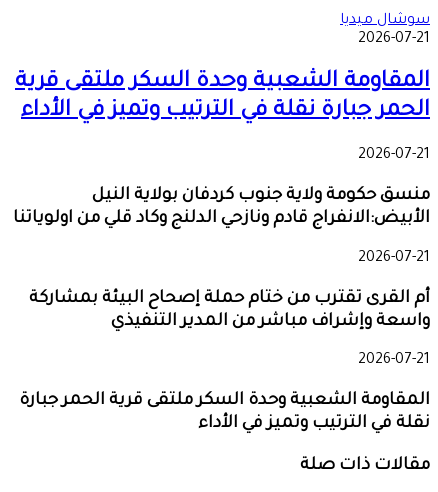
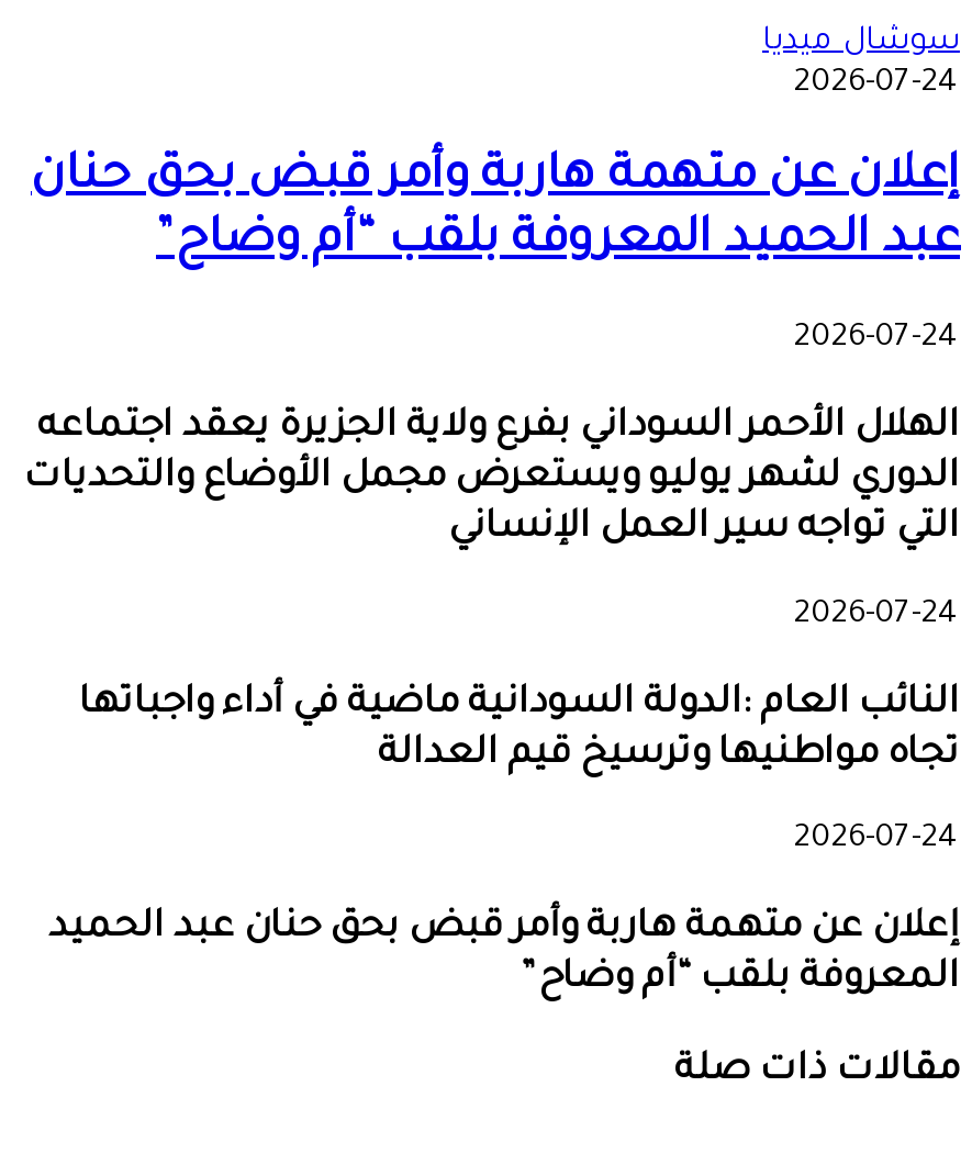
[358,32,430,48] 2026-07-21 -> [793,67,960,102] 2026-07-24
[15,71,430,124] المقاومة الشعبية وحدة السكر ملتقى قرية | الحمر جبارة نقلة في الترتيب وتميز في الأداء -> [31,155,960,271] إعلان عن متهمة هاربة وأمر قبض بحق حنان | عبد الحميد المعروفة بلقب “أم وضاح”
[358,148,430,164] 2026-07-21 -> [793,324,960,359] 2026-07-24
[13,187,430,229] منسق حكومة ولاية جنوب كردفان بولاية النيل | الأبيض:الانفراج قادم ونازحي الدلنج وكاد قلي من اولوياتنا -> [24,409,960,551] الهلال الأحمر السوداني بفرع ولاية الجزيرة يعقد اجتماعه | الدوري لشهر يوليو ويستعرض مجمل الأوضاع والتحديات | التي تواجه سير العمل الإنساني
[358,251,430,267] 2026-07-21 -> [793,599,960,634] 2026-07-24
[29,289,430,331] أم القرى تقترب من ختام حملة إصحاح البيئة بمشاركة | واسعة وإشراف مباشر من المدير التنفيذي -> [79,684,960,776] النائب العام :الدولة السودانية ماضية في أداء واجباتها | تجاه مواطنيها وترسيخ قيم العدالة
[358,353,430,369] 2026-07-21 -> [793,824,960,859] 2026-07-24
[19,392,430,434] المقاومة الشعبية وحدة السكر ملتقى قرية الحمر جبارة | نقلة في الترتيب وتميز في الأداء -> [48,909,960,1001] إعلان عن متهمة هاربة وأمر قبض بحق حنان عبد الحميد | المعروفة بلقب “أم وضاح”

